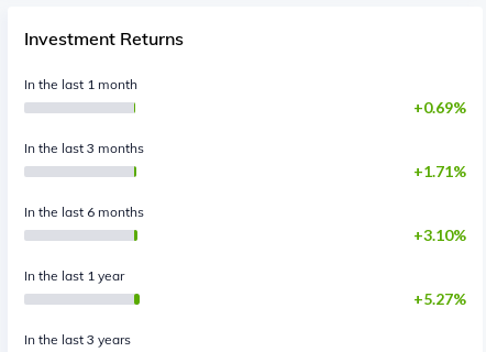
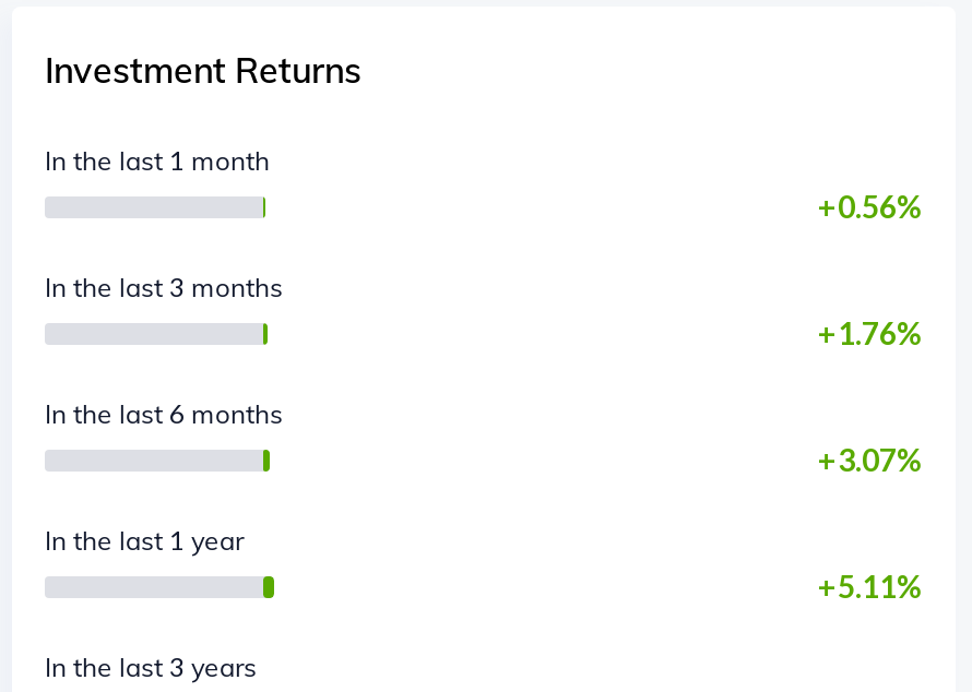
[423,98,466,118] 0.69% -> [838,188,923,227] 0.56%
[423,162,466,182] 1.71% -> [838,314,923,354] 1.76%
[423,226,466,245] 3.10% -> [838,441,923,480] 3.07%
[423,289,466,309] 5.27% -> [838,568,923,607] 5.11%

